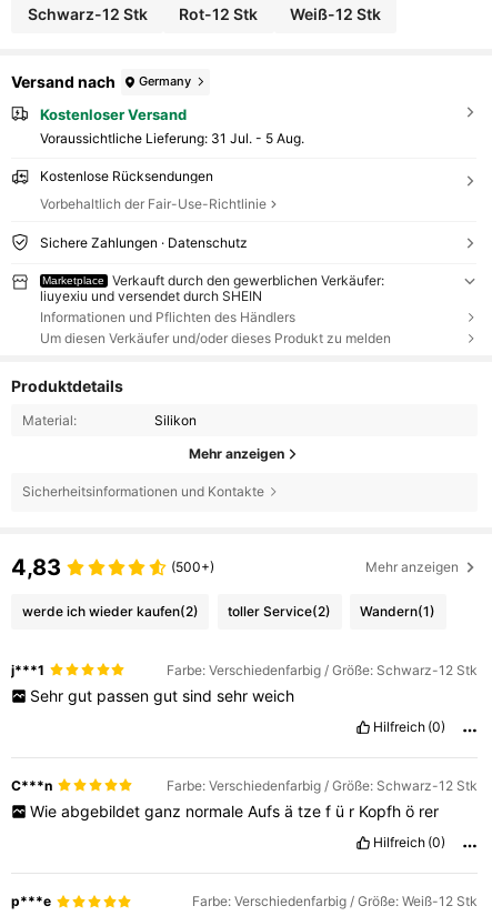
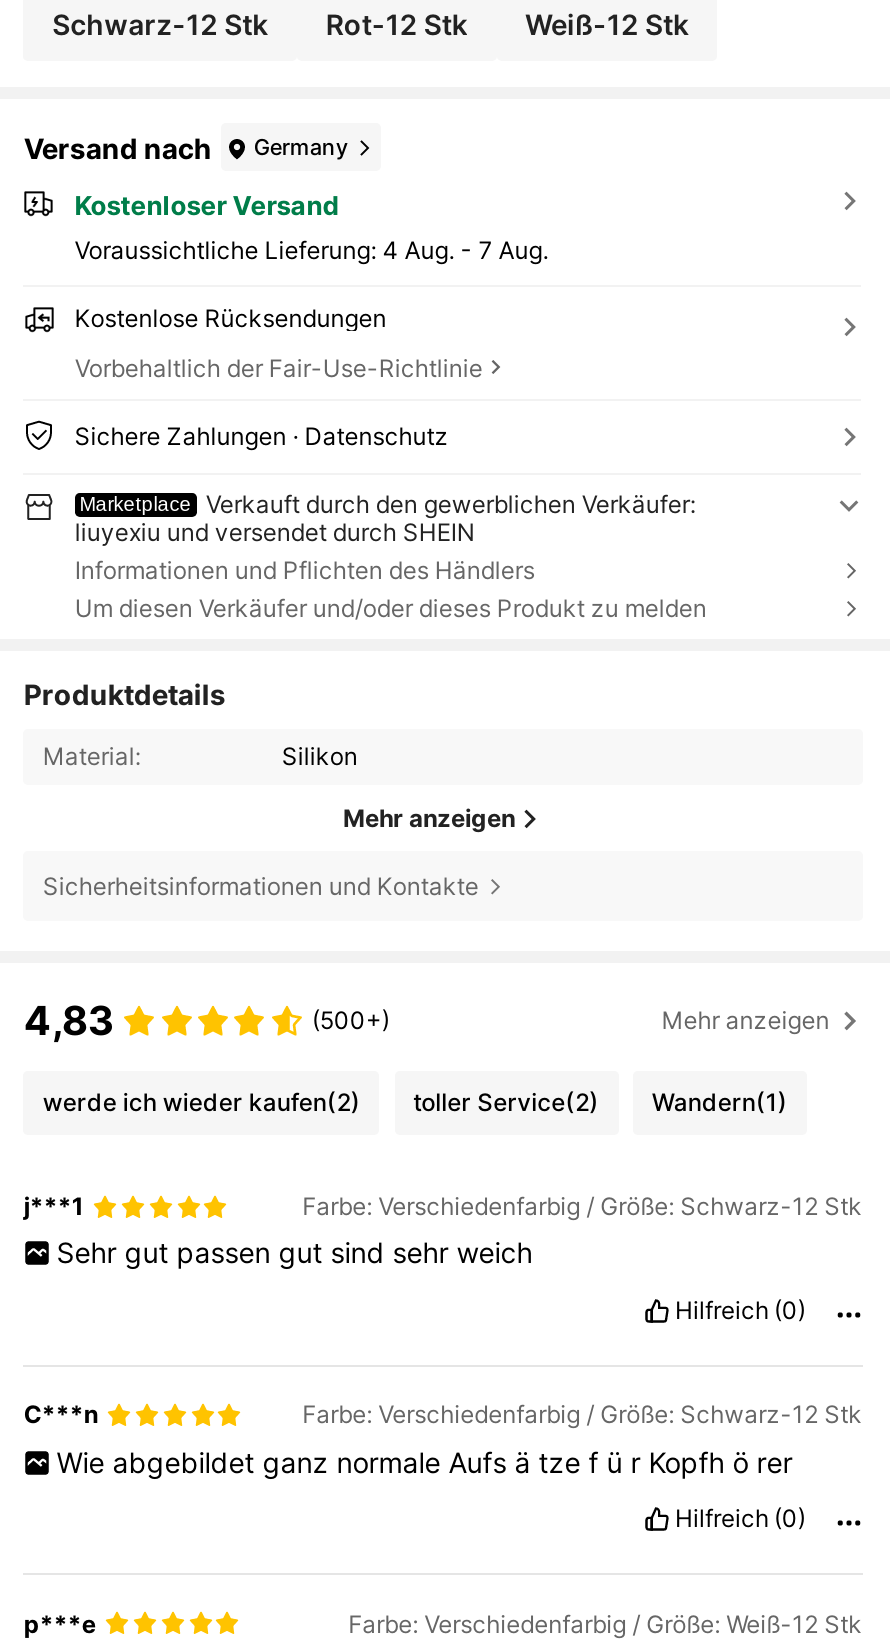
[40,130,304,147] Voraussichtliche Lieferung: 31 Jul. - 5 Aug. -> [74,235,548,265] Voraussichtliche Lieferung: 4 Aug. - 7 Aug.

